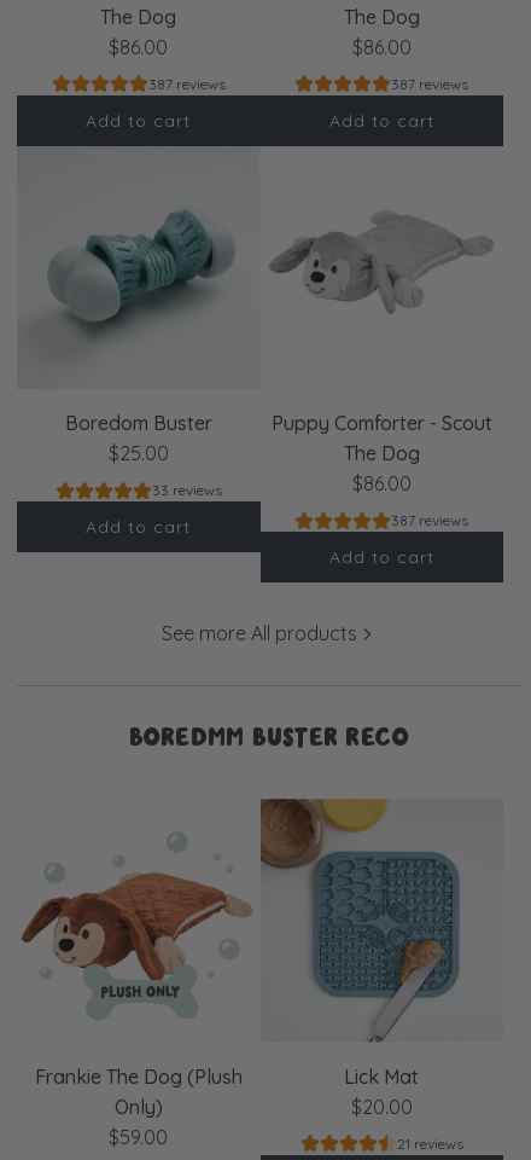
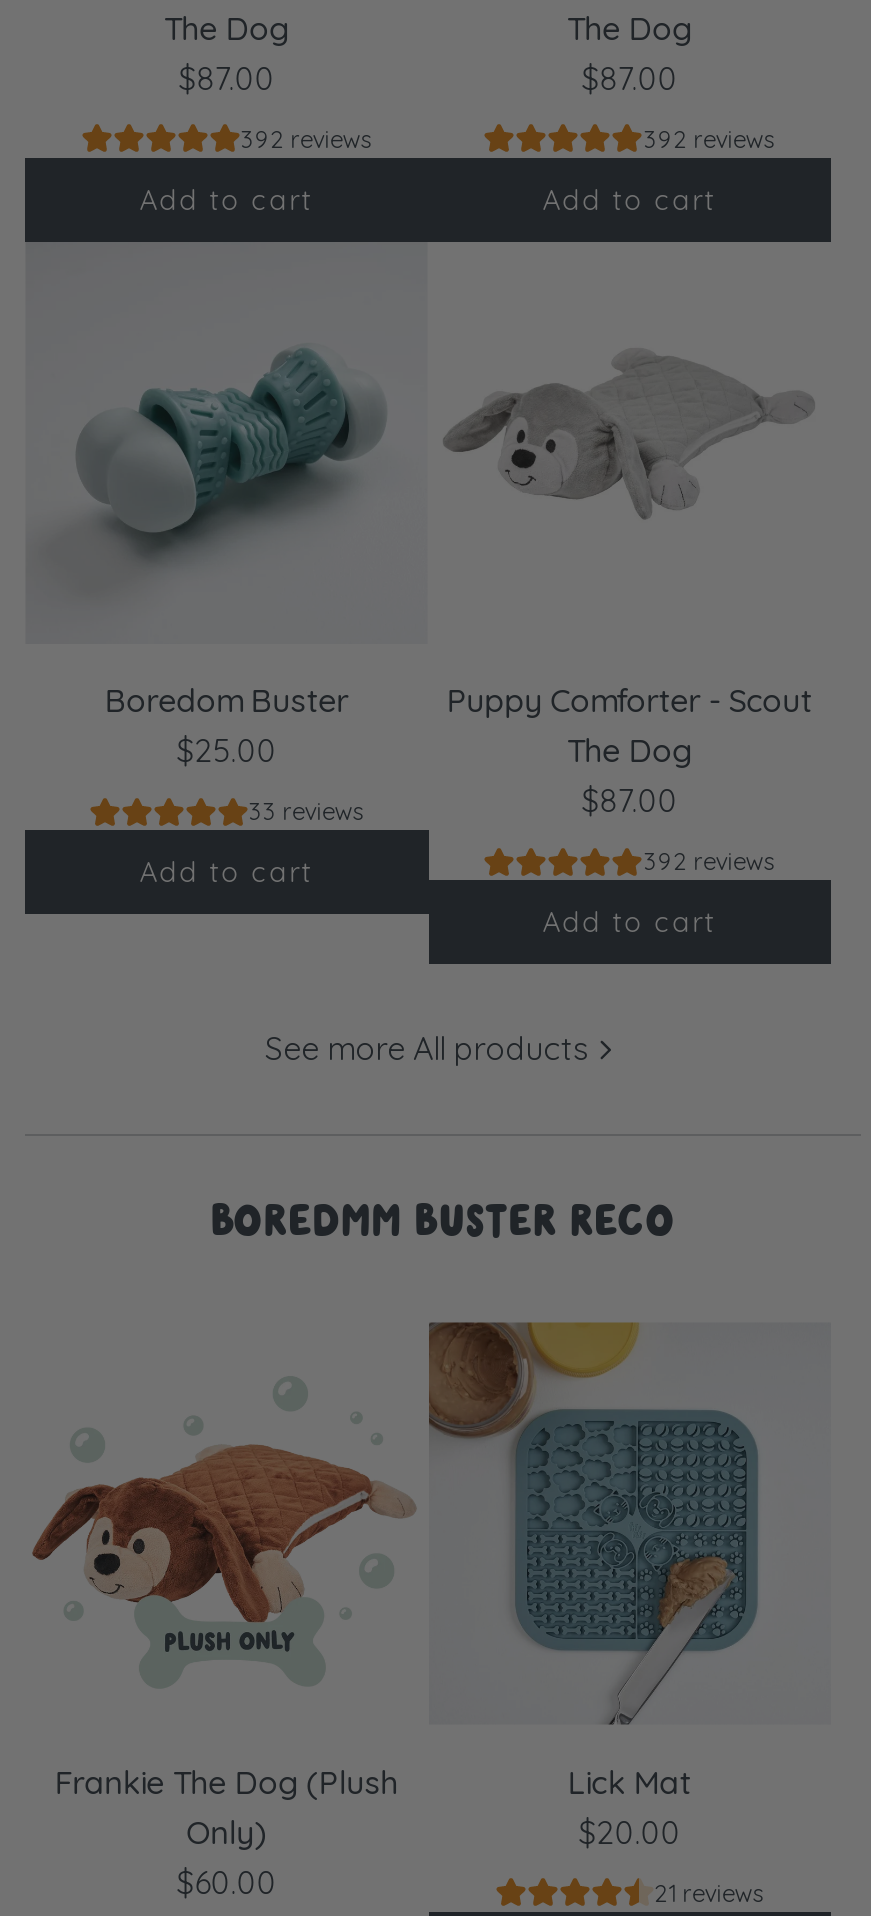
[109,34,168,59] $86.00 -> [179,57,275,97] $87.00
[352,34,411,59] $86.00 -> [581,57,677,97] $87.00
[148,74,225,92] 387 reviews -> [241,123,373,153] 392 reviews
[391,74,468,92] 387 reviews -> [643,123,775,153] 392 reviews
[352,471,411,495] $86.00 -> [581,780,677,820] $87.00
[391,511,468,529] 387 reviews -> [643,846,775,876] 392 reviews
[109,1124,168,1149] $59.00 -> [177,1861,277,1901] $60.00

